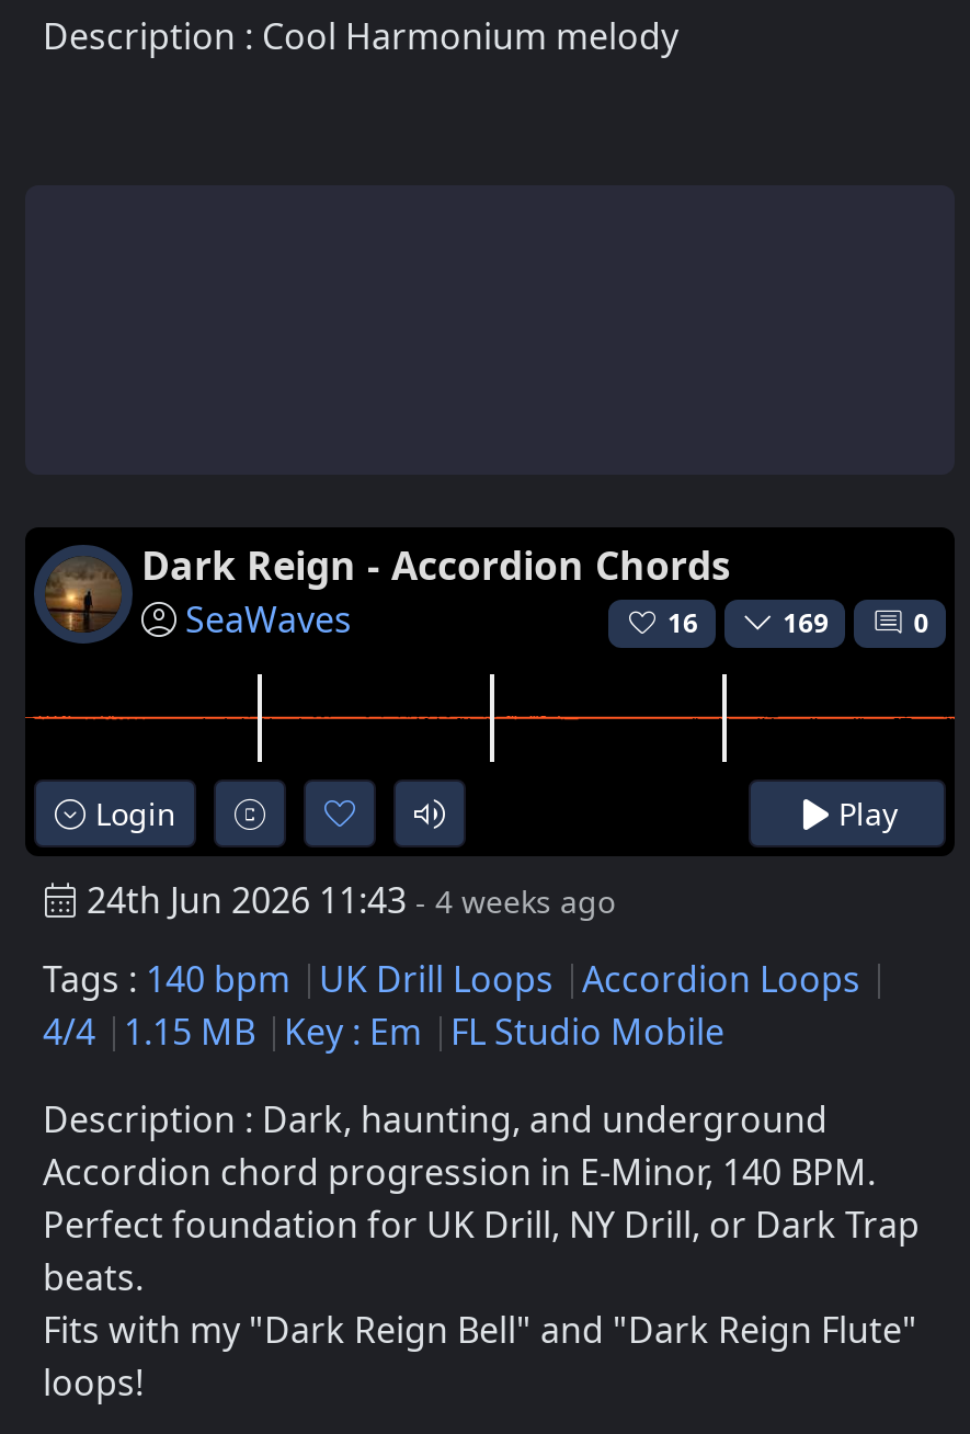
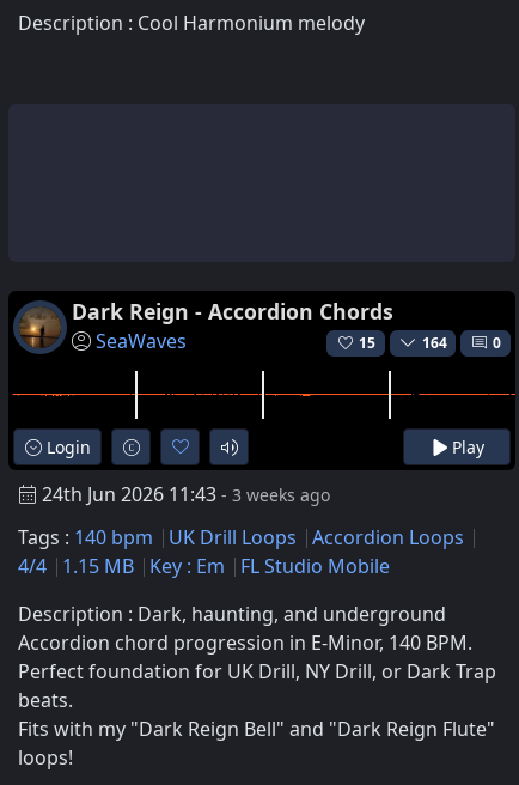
[667,605,698,642] 16 -> [359,333,375,353] 15
[783,605,829,642] 169 -> [422,333,447,353] 164
[87,875,615,923] 24th Jun 2026 11:43 - 4 weeks ago -> [42,481,330,507] 24th Jun 2026 11:43 - 3 weeks ago

